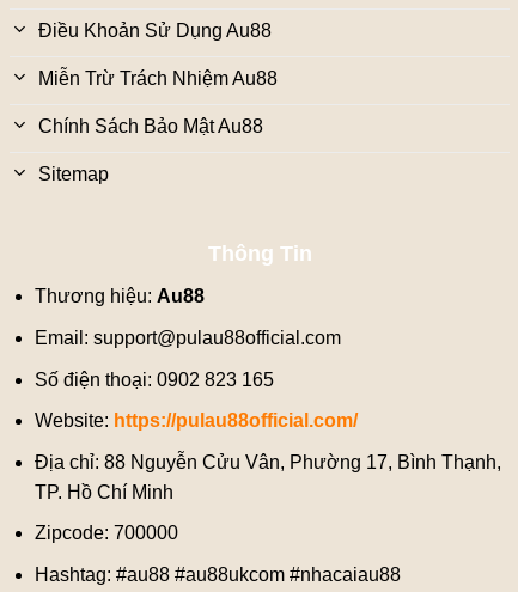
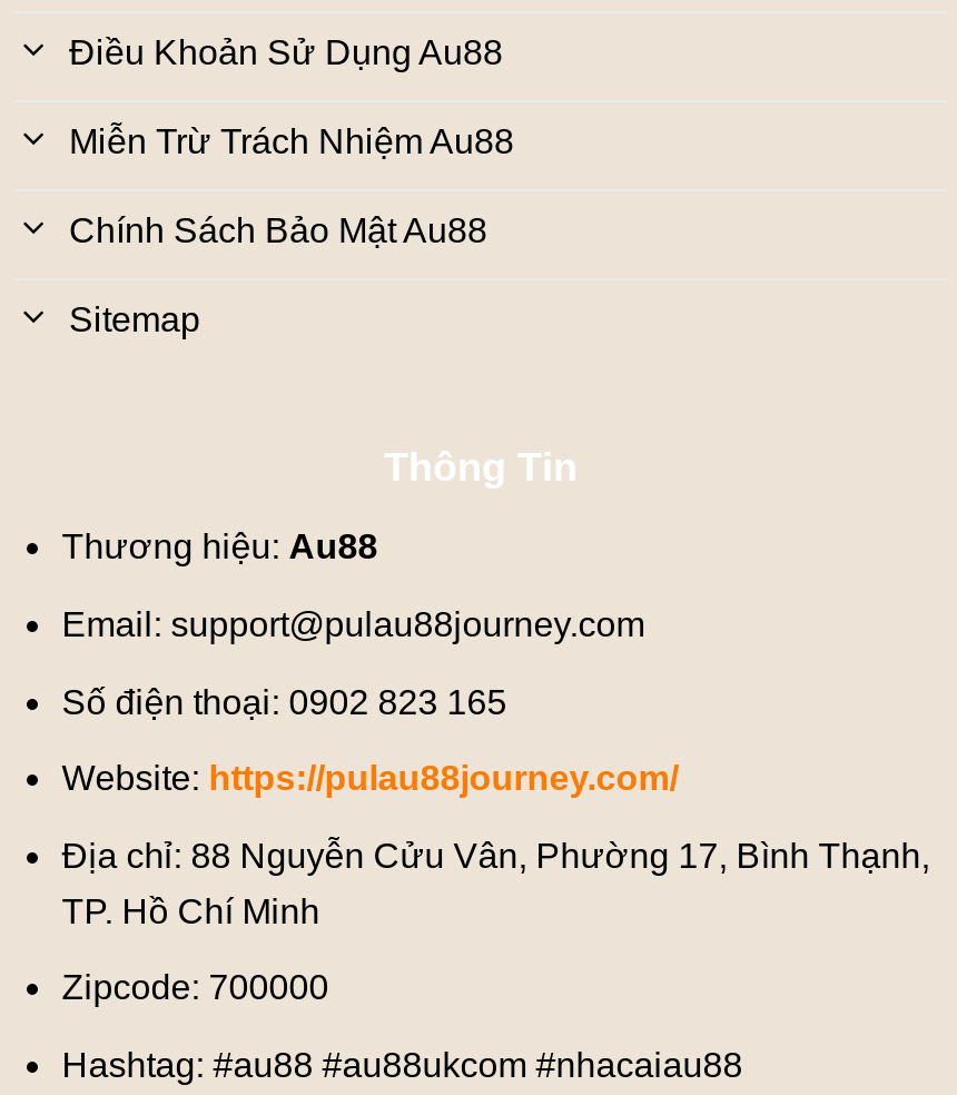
[34,328,341,348] Email: support@pulau88official.com -> [62,605,645,643] Email: support@pulau88journey.com
[34,410,357,431] Website: https://pulau88official.com/ -> [62,759,678,797] Website: https://pulau88journey.com/

